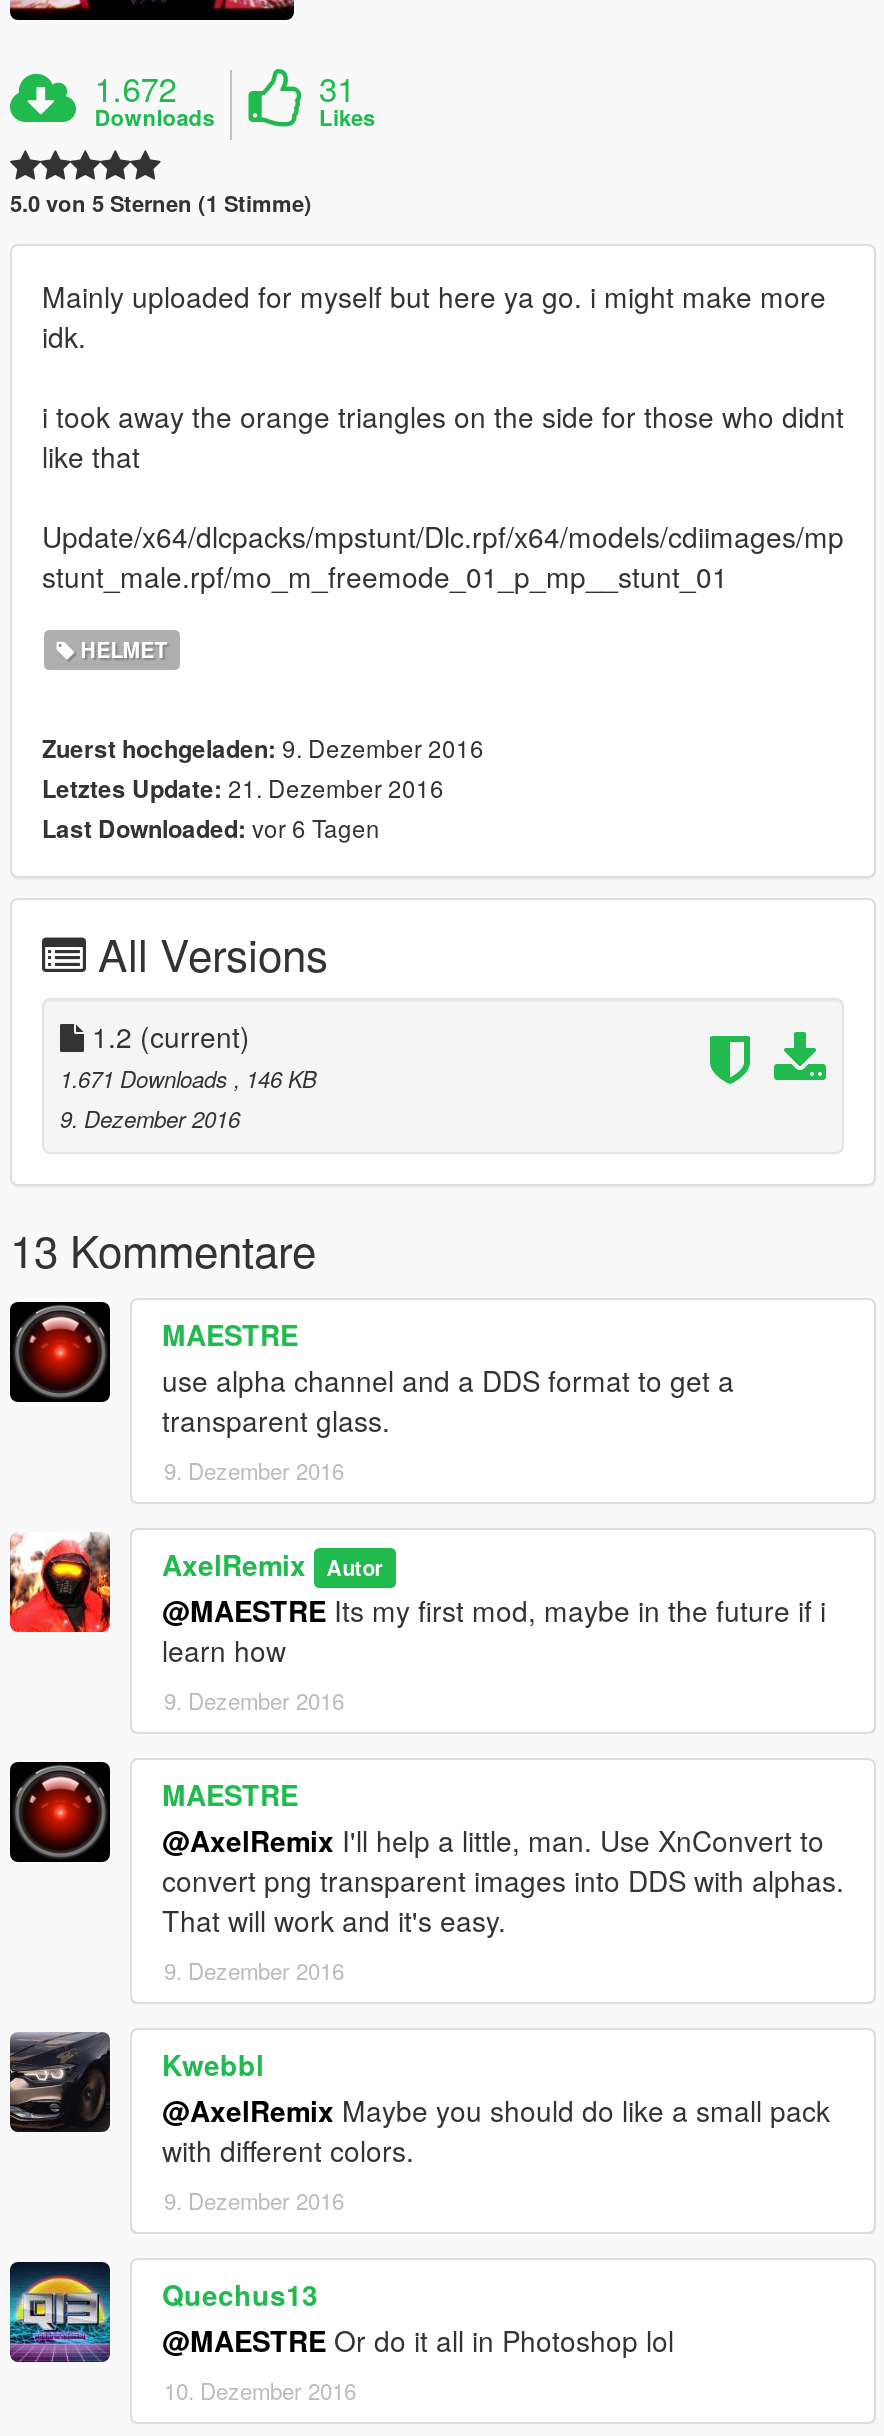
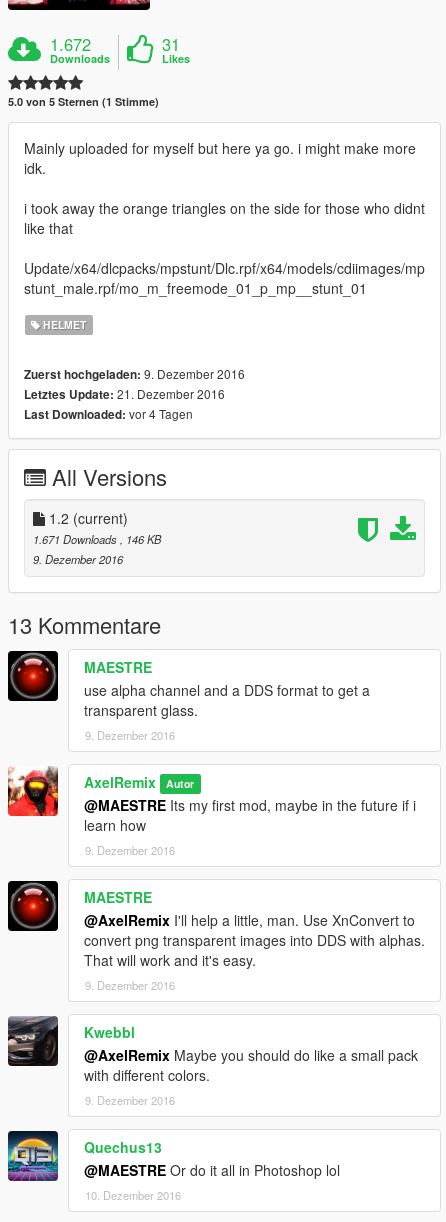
[42,810,380,846] Last Downloaded: vor 6 Tagen -> [24,405,193,423] Last Downloaded: vor 4 Tagen

